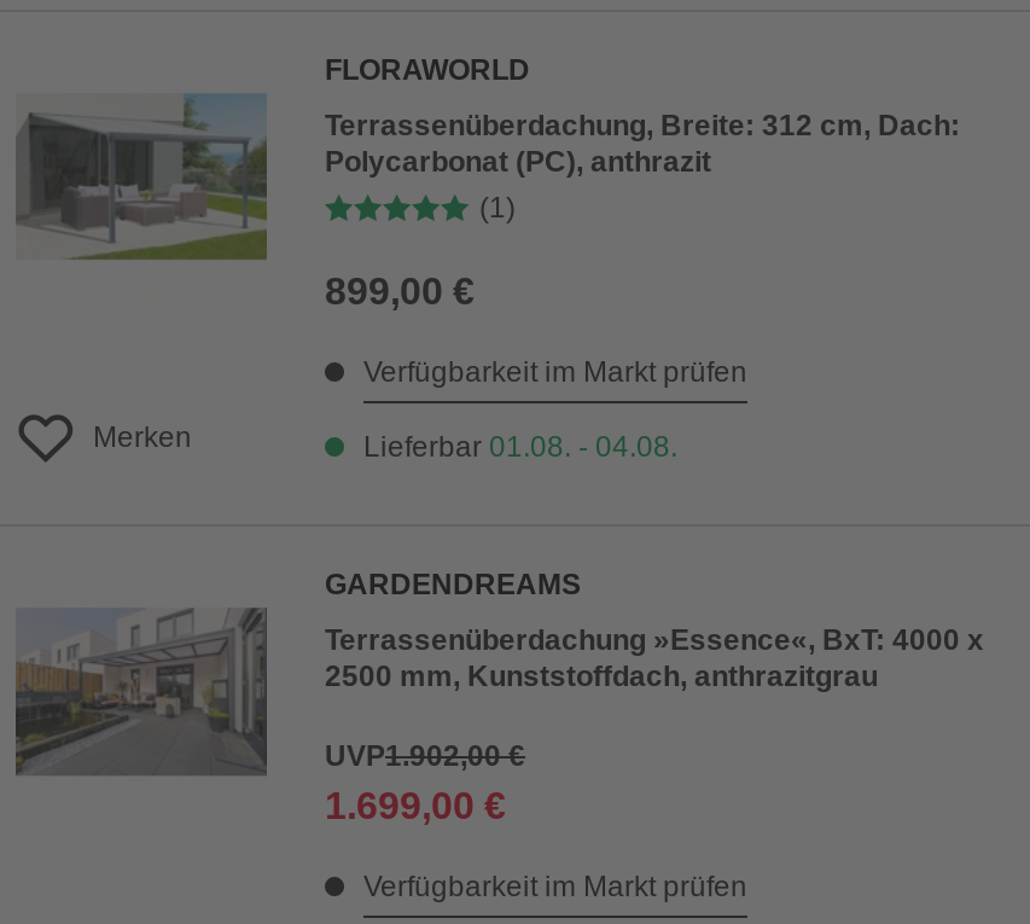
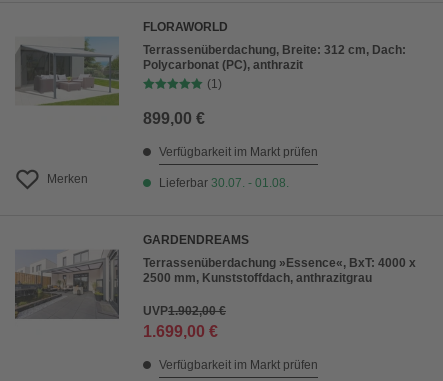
[363,430,677,464] Lieferbar 01.08. - 04.08. -> [159,176,289,190] Lieferbar 30.07. - 01.08.

